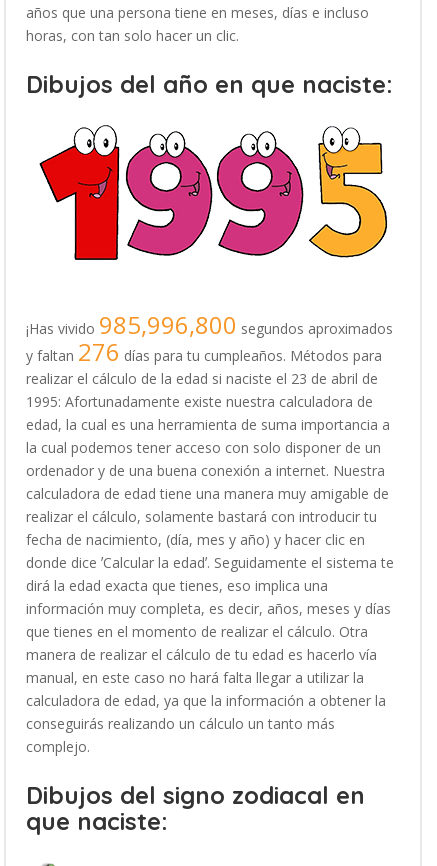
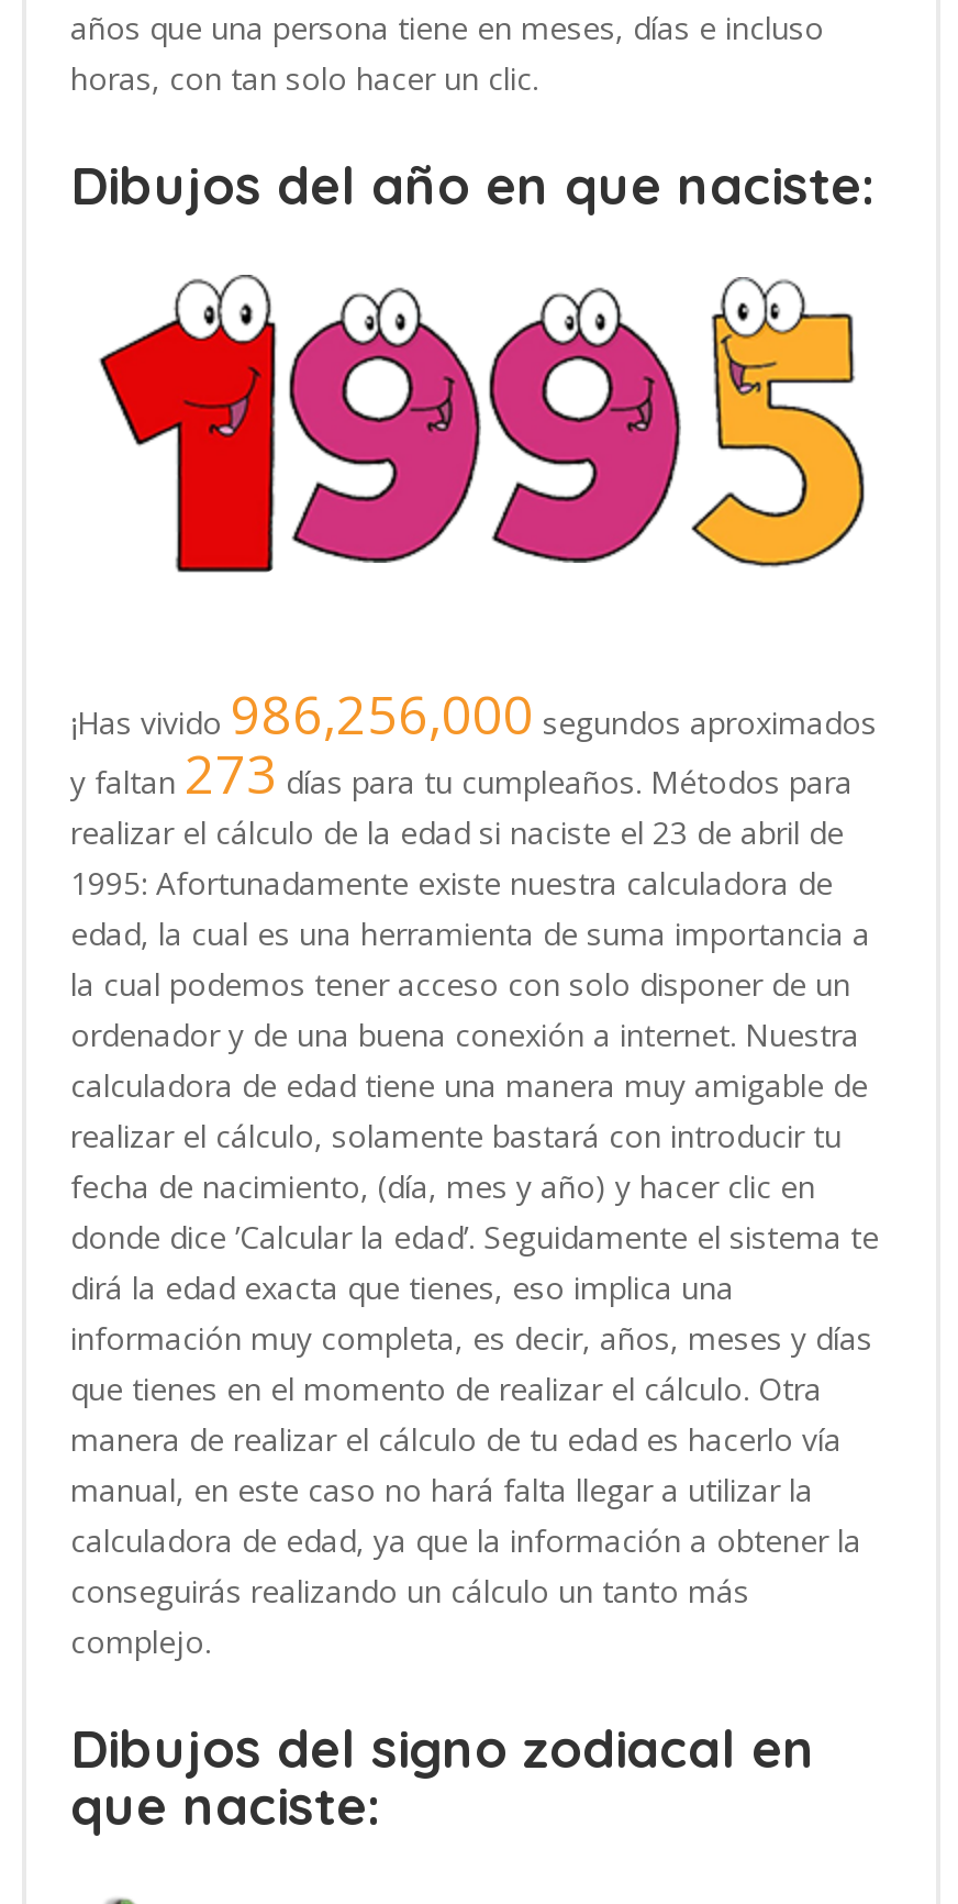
[26,308,393,341] ¡Has vivido 985,996,800 segundos aproximados -> [70,677,877,750] ¡Has vivido 986,256,000 segundos aproximados
[26,335,382,368] y faltan276 días para tu cumpleaños. Métodos para -> [70,737,853,809] y faltan273 días para tu cumpleaños. Métodos para

